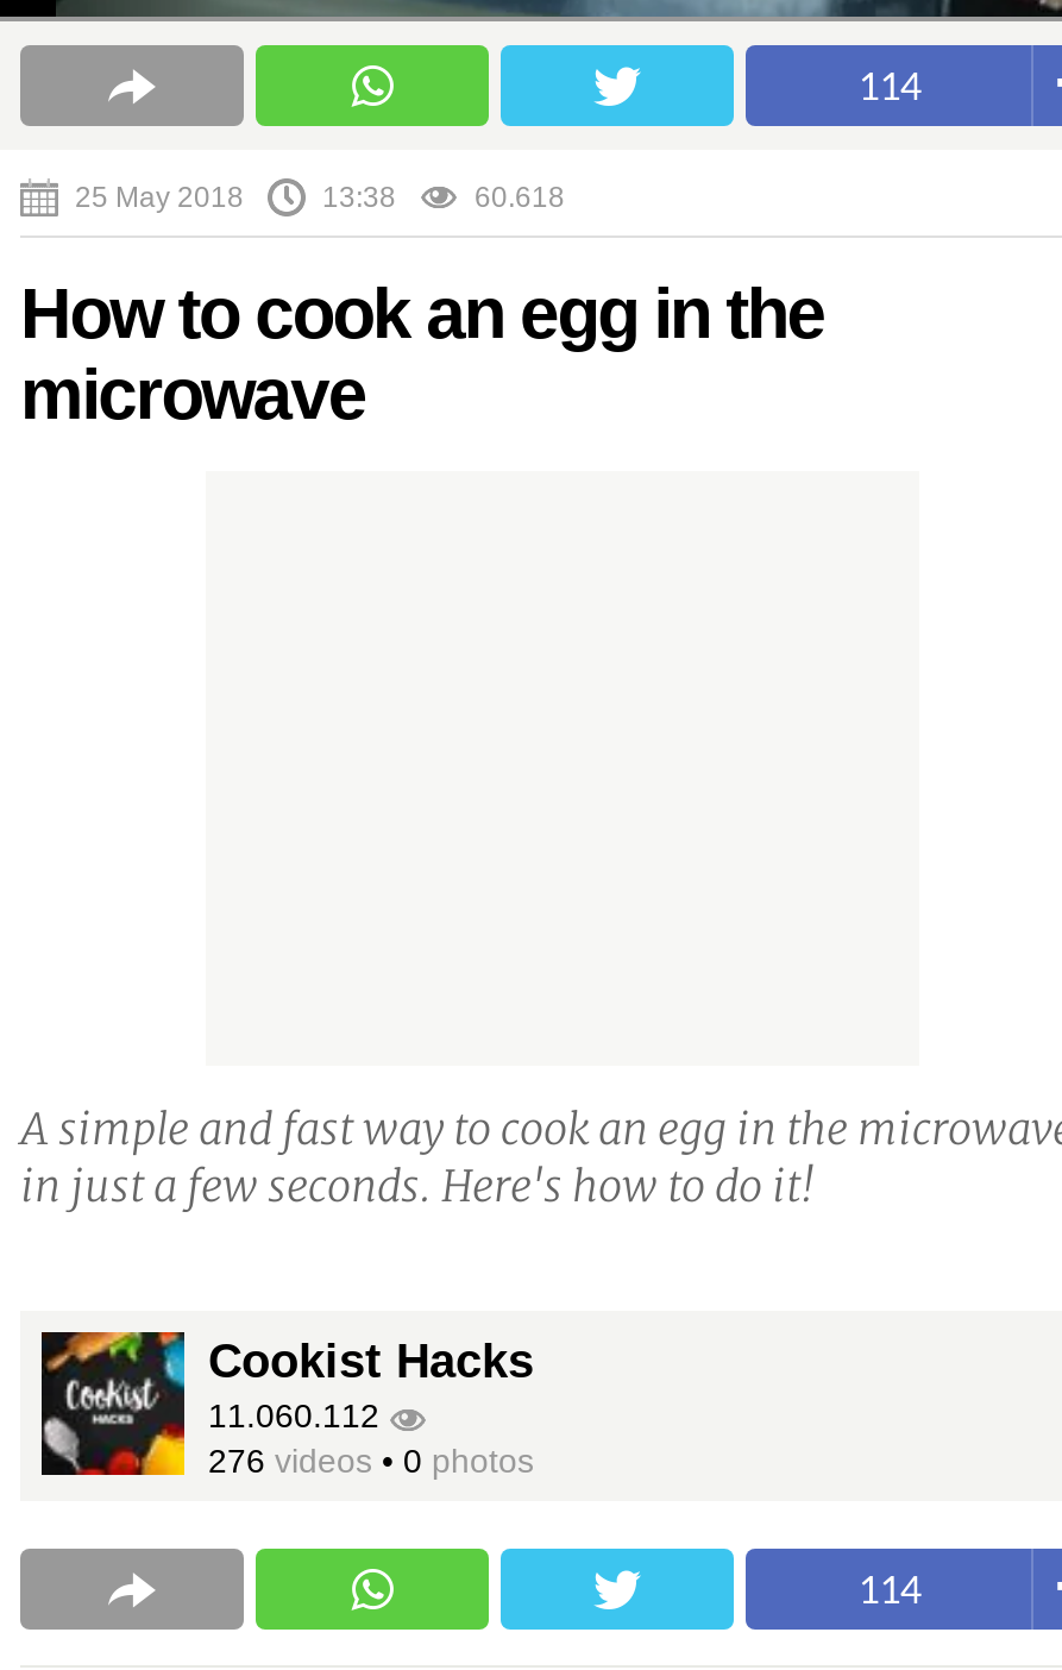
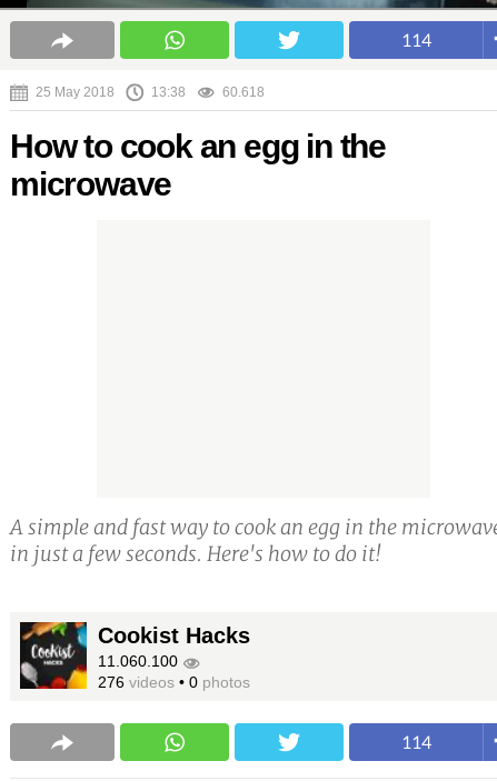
[208,1397,379,1435] 11.060.112 -> [98,652,178,670] 11.060.100

